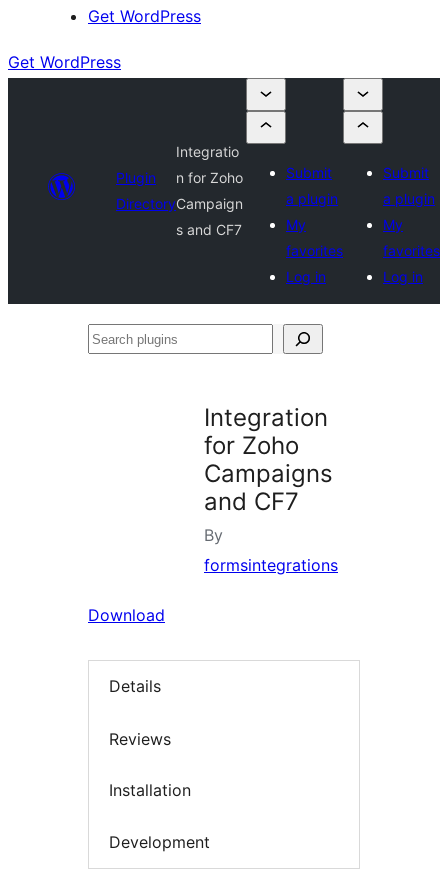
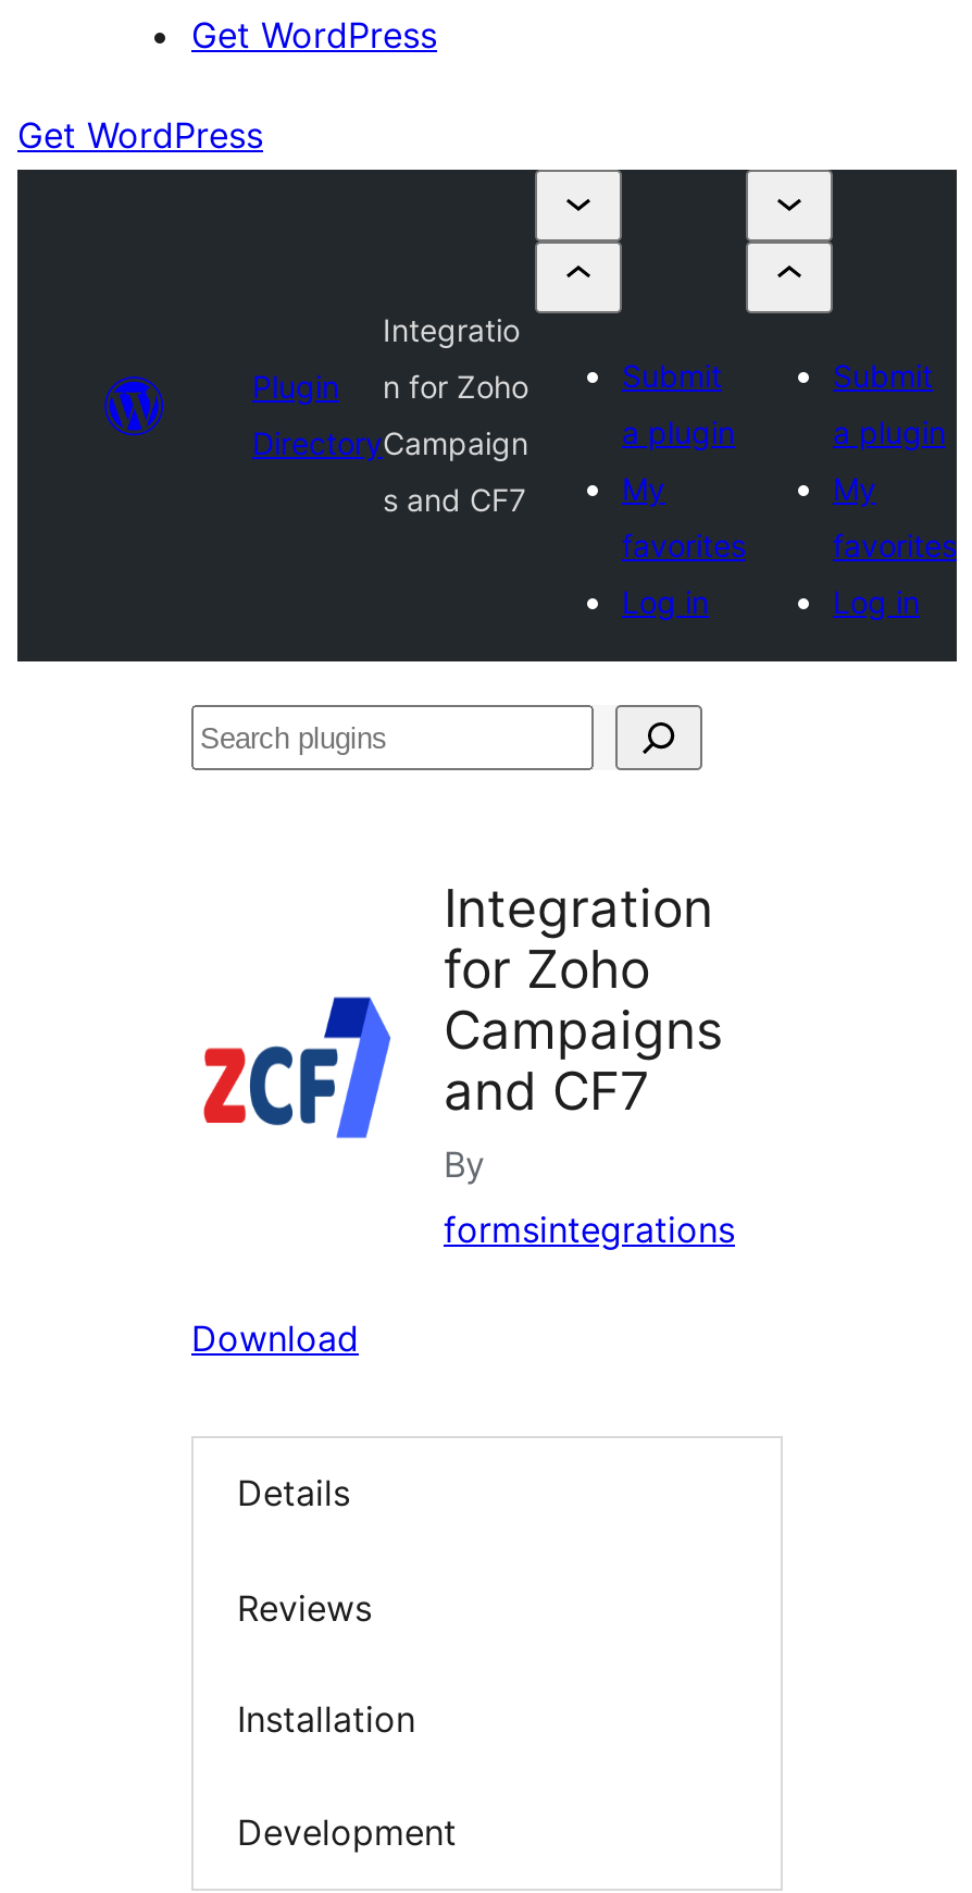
none -> [202,994,391,1140] [image]

